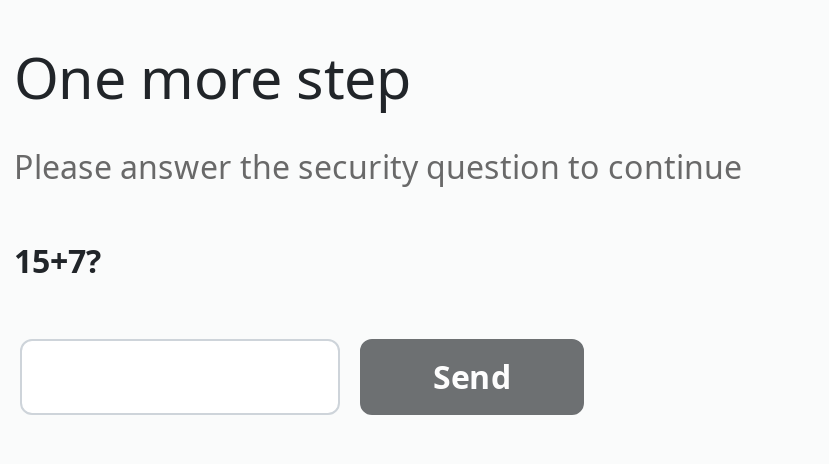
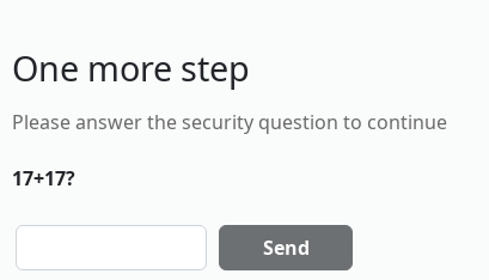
[14,239,102,283] 15+7? -> [12,165,75,191] 17+17?

